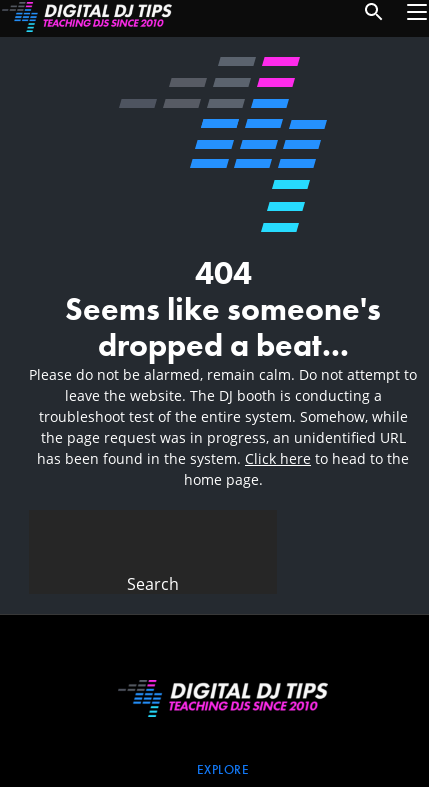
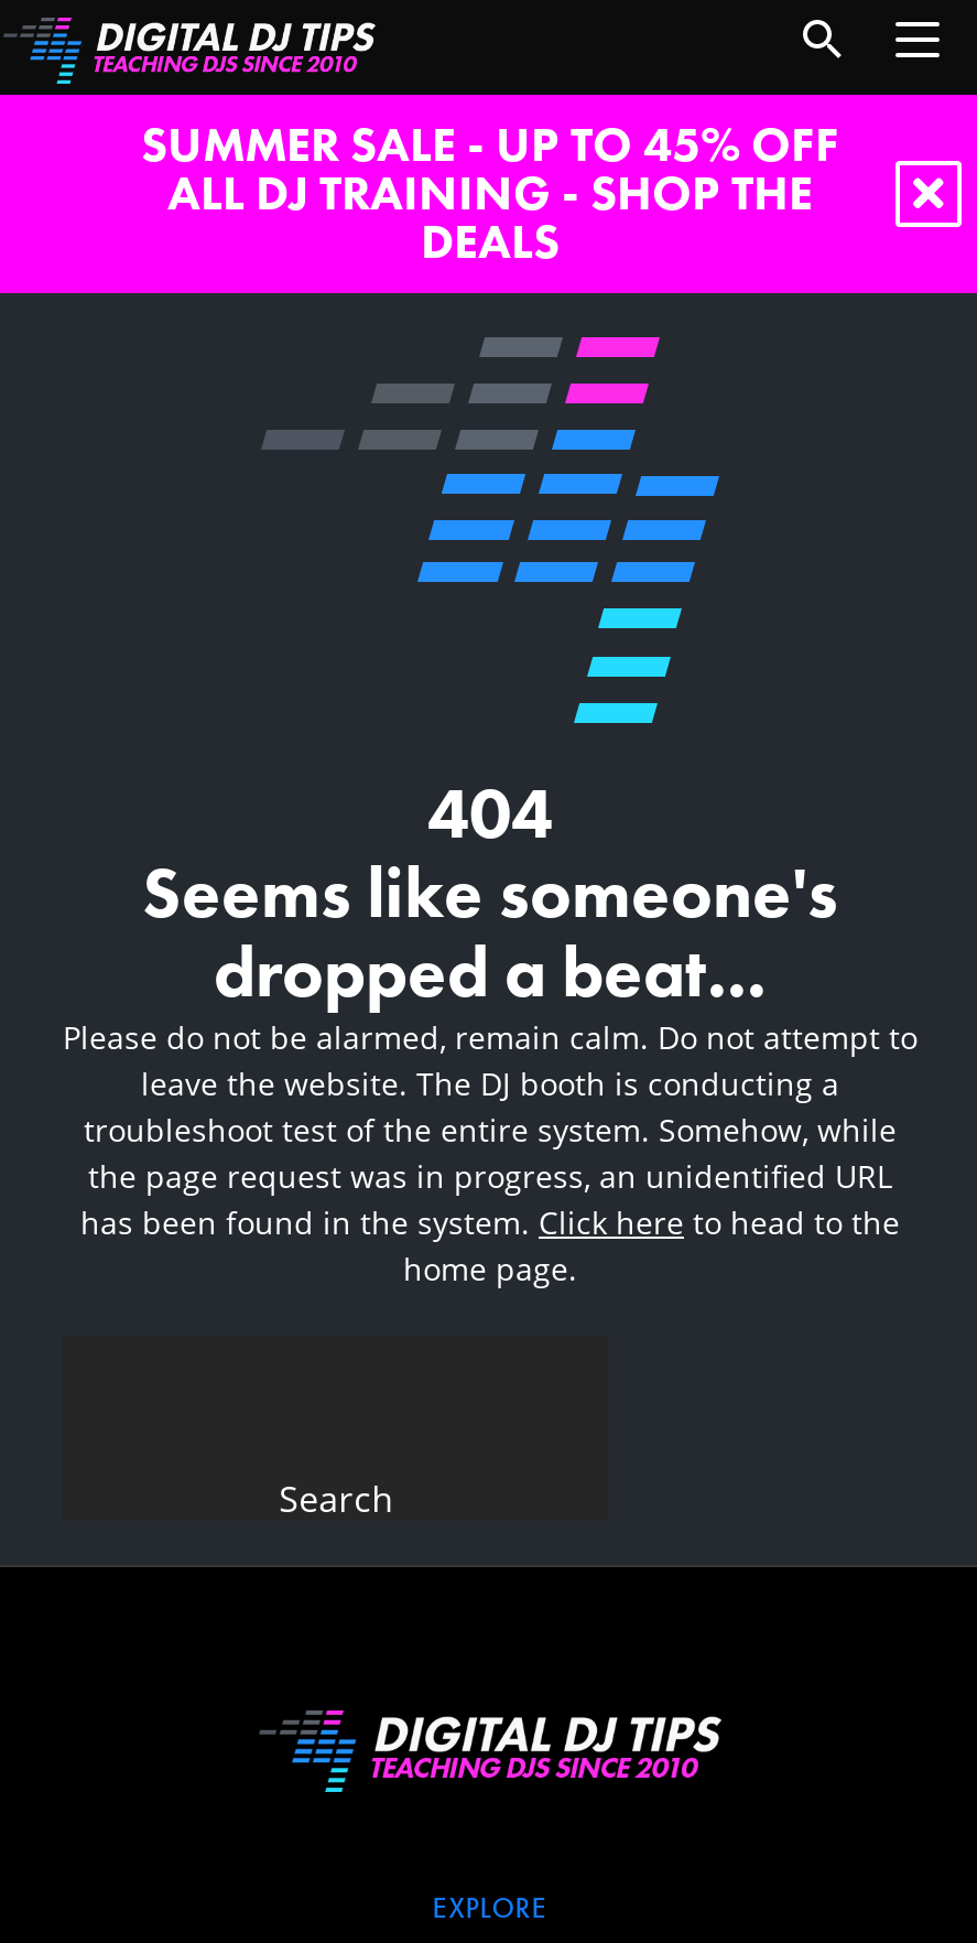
none -> [141,112,839,273] SUMMER SALE - UP TO 45% OFF | ALL DJ TRAINING - SHOP THE | DEALS

